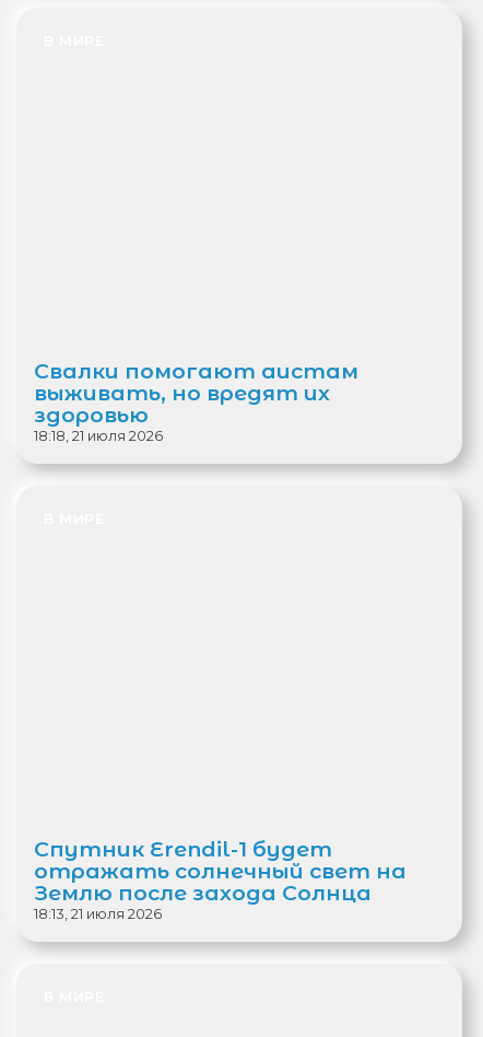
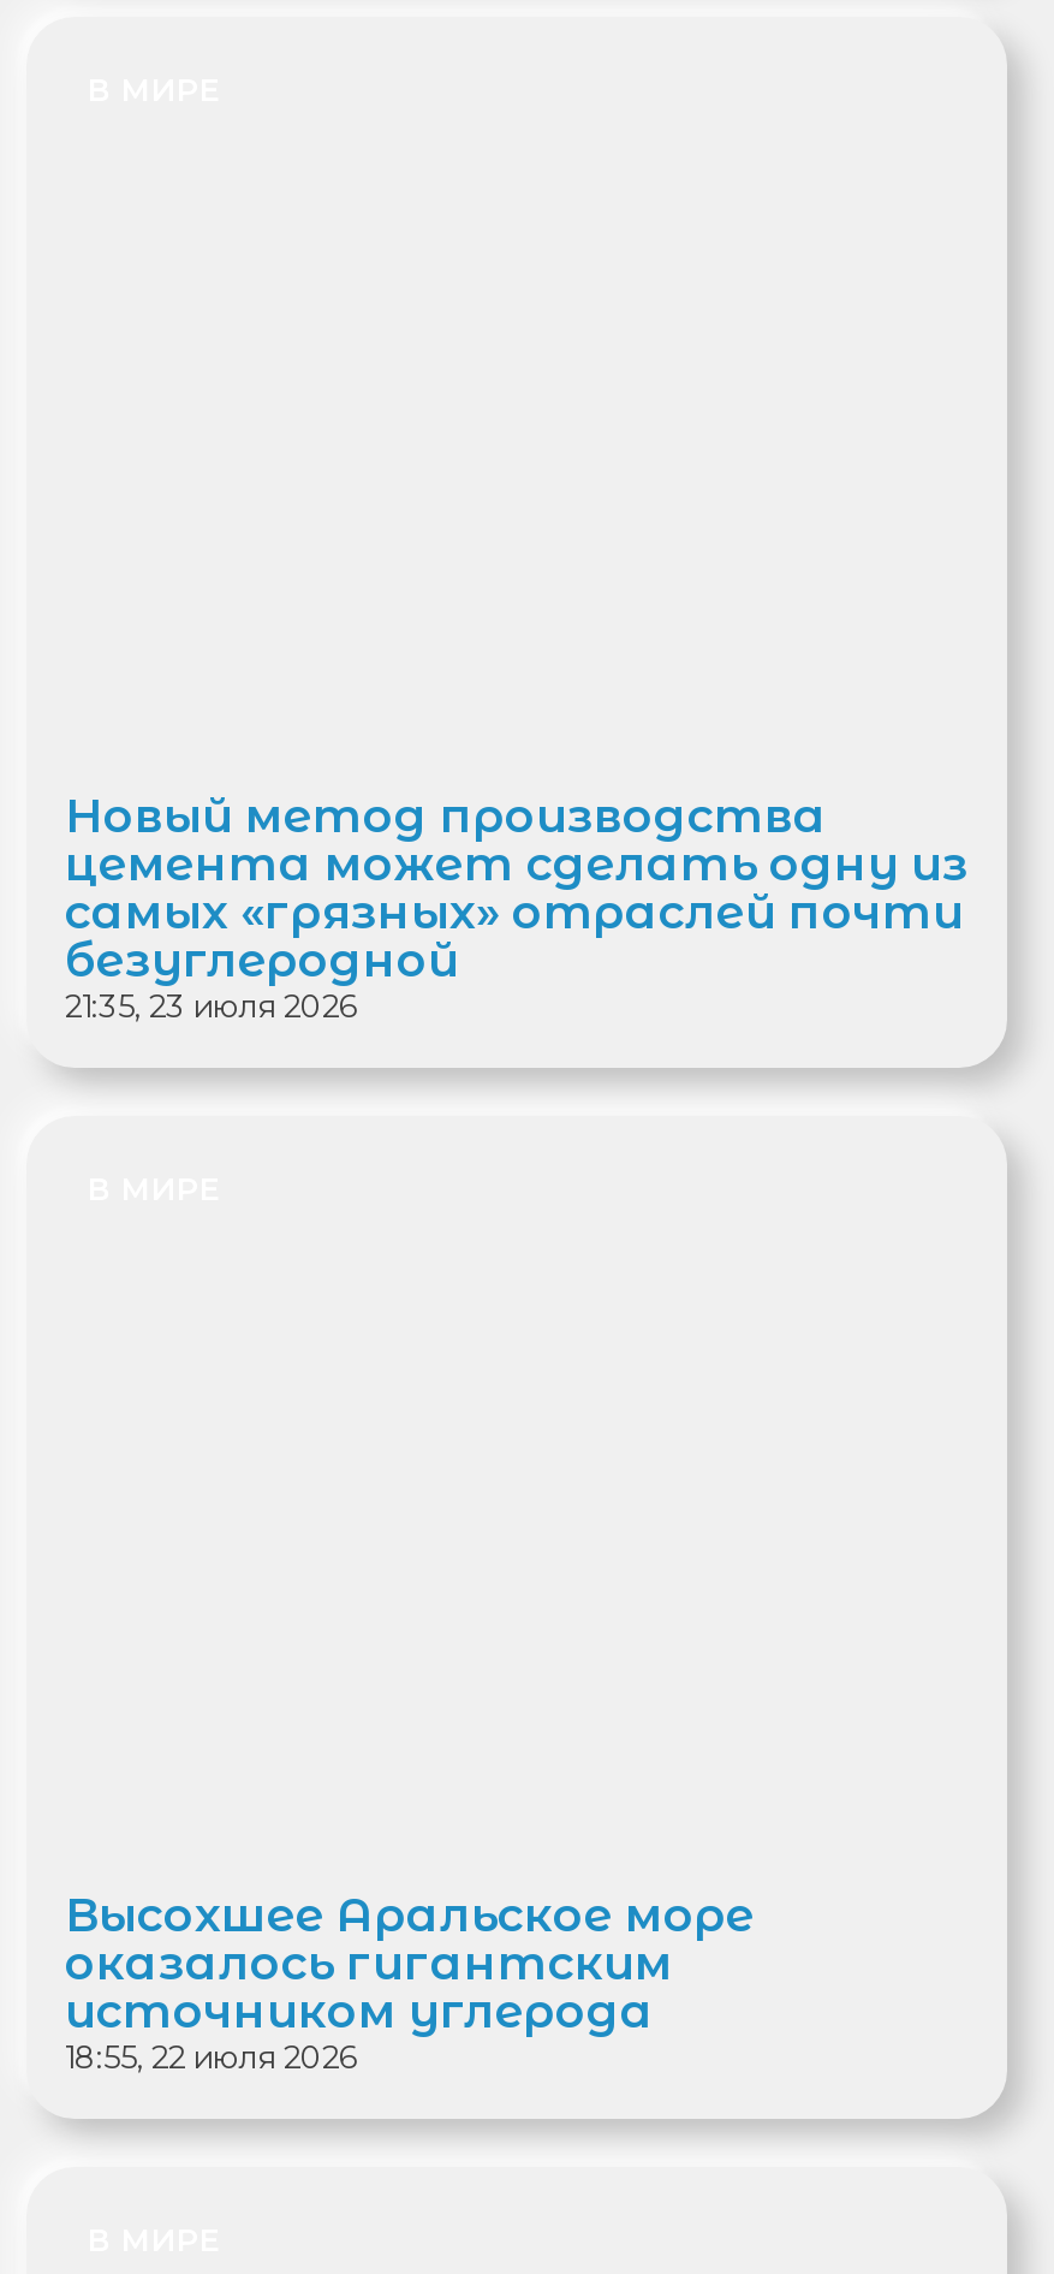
[34,357,358,444] Свалки помогают аистам | выживать, но вредят их | здоровью | 18:18, 21 июля 2026 -> [65,785,969,1023] Новый метод производства | цемента может сделать одну из | самых «грязных» отраслей почти | безуглеродной | 21:35, 23 июля 2026
[34,835,407,922] Спутник Erendil-1 будет | отражать солнечный свет на | Землю после захода Солнца | 18:13, 21 июля 2026 -> [65,1884,755,2074] Высохшее Аральское море | оказалось гигантским | источником углерода | 18:55, 22 июля 2026

